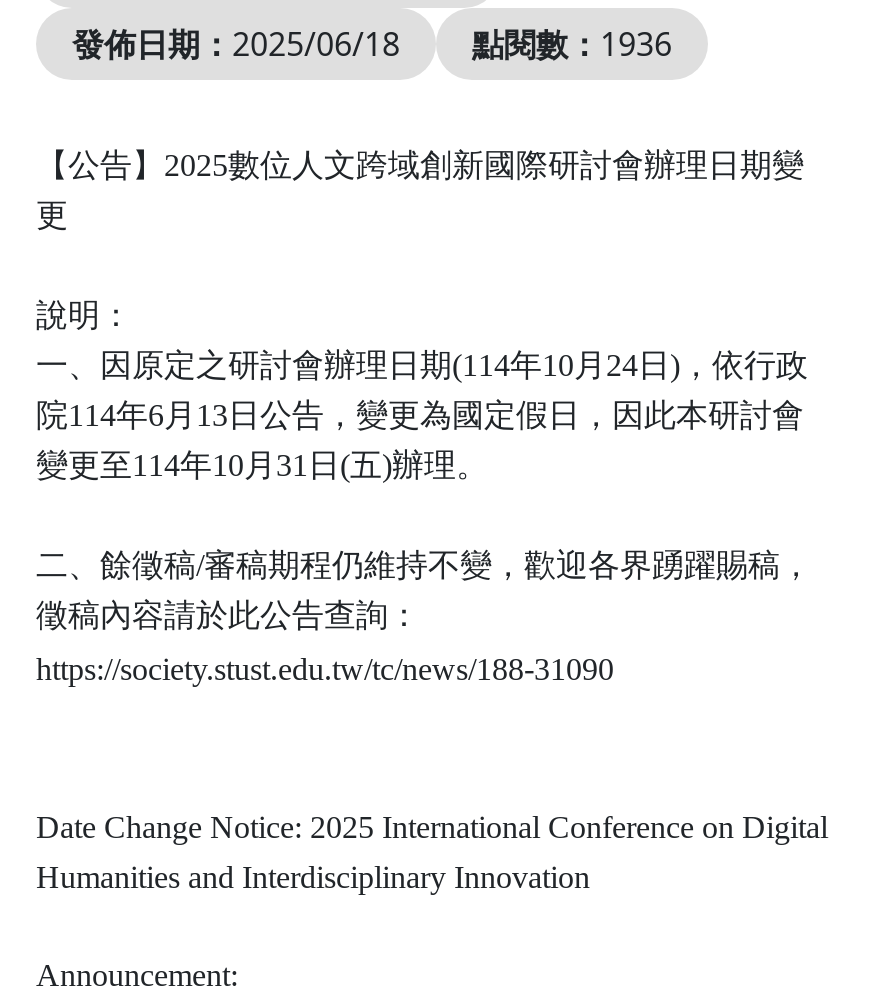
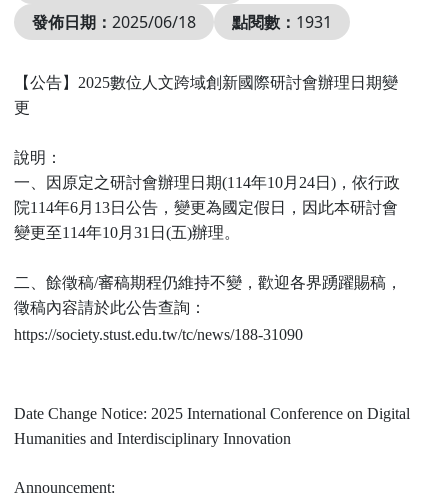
[72,22,672,66] 發佈日期：2025/06/18 點閱數：1936 -> [32,11,332,33] 發佈日期：2025/06/18 點閱數：1931

